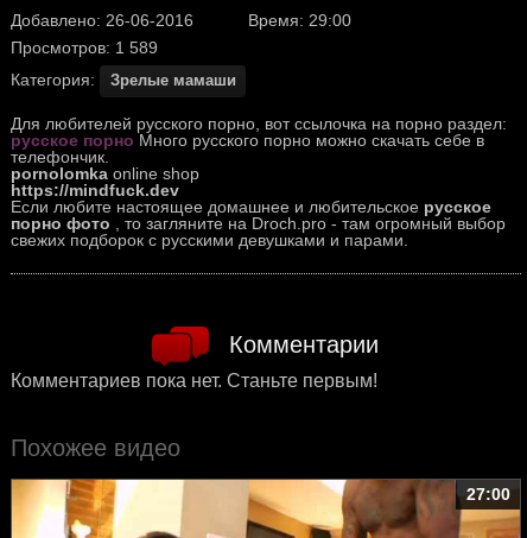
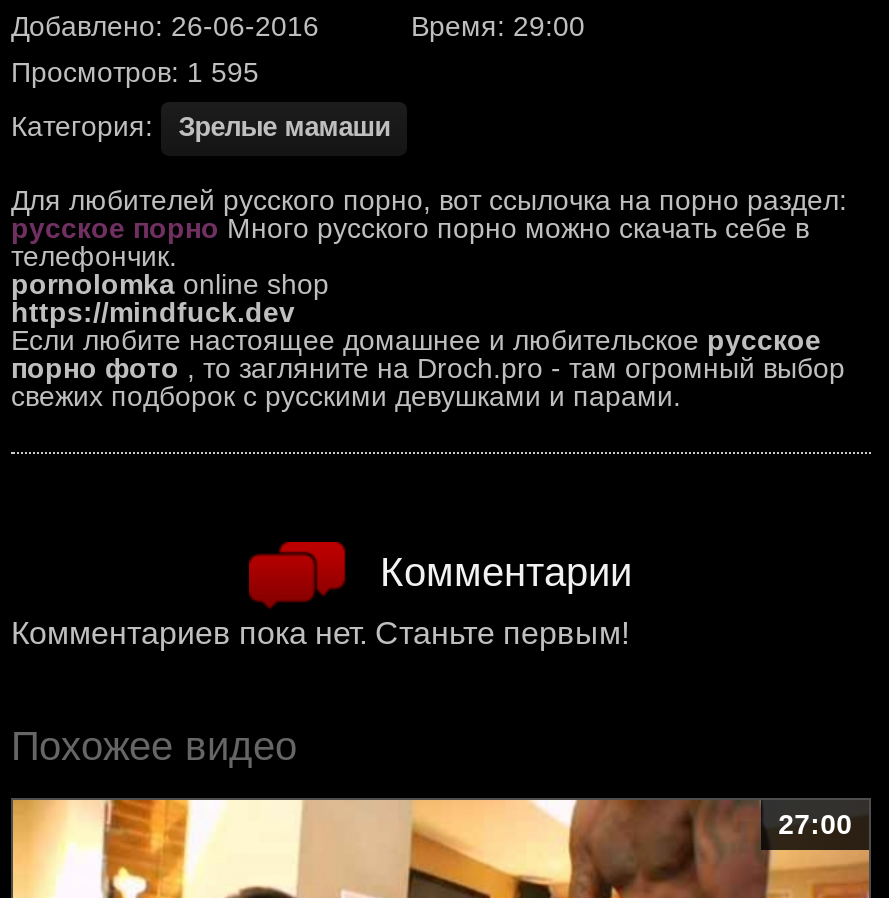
[11,38,158,57] Просмотров: 1 589 -> [11,55,259,87] Просмотров: 1 595

